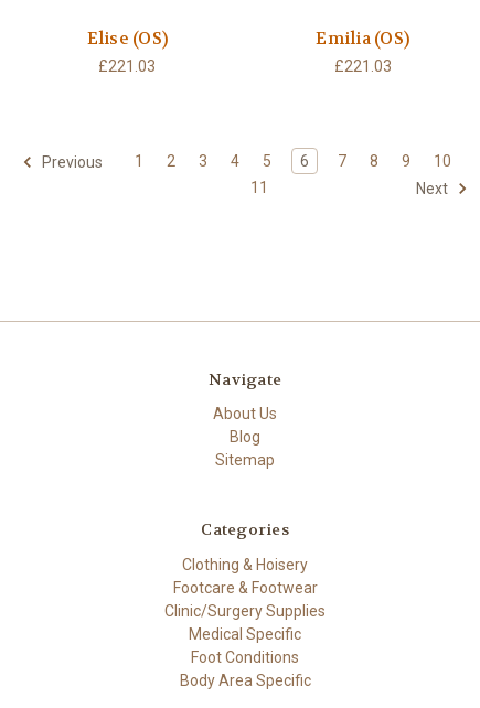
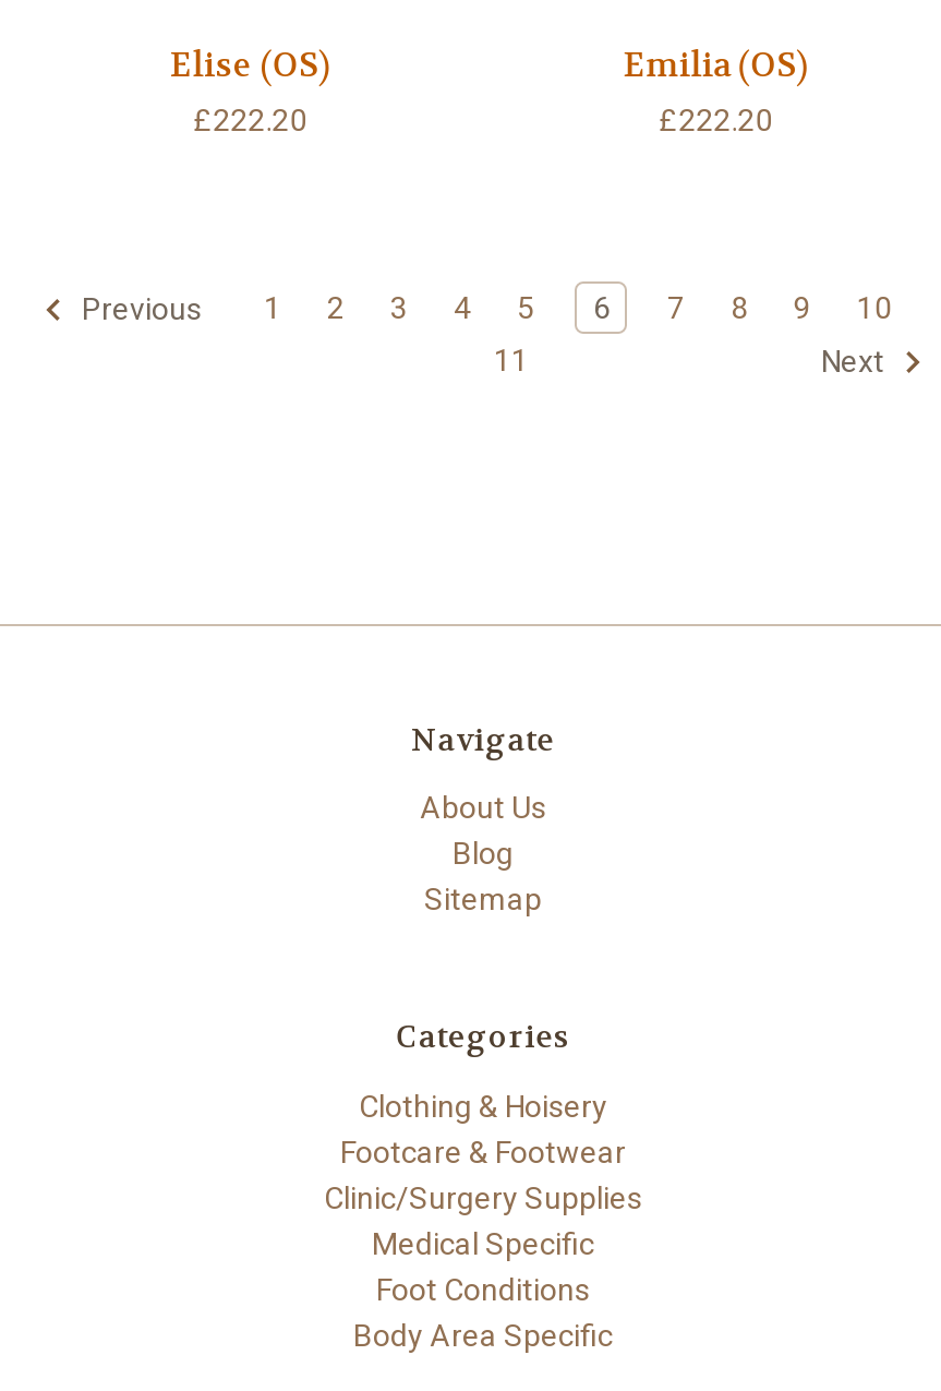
[98,57,156,75] £221.03 -> [193,102,307,137] £222.20
[334,57,392,75] £221.03 -> [659,102,773,137] £222.20

